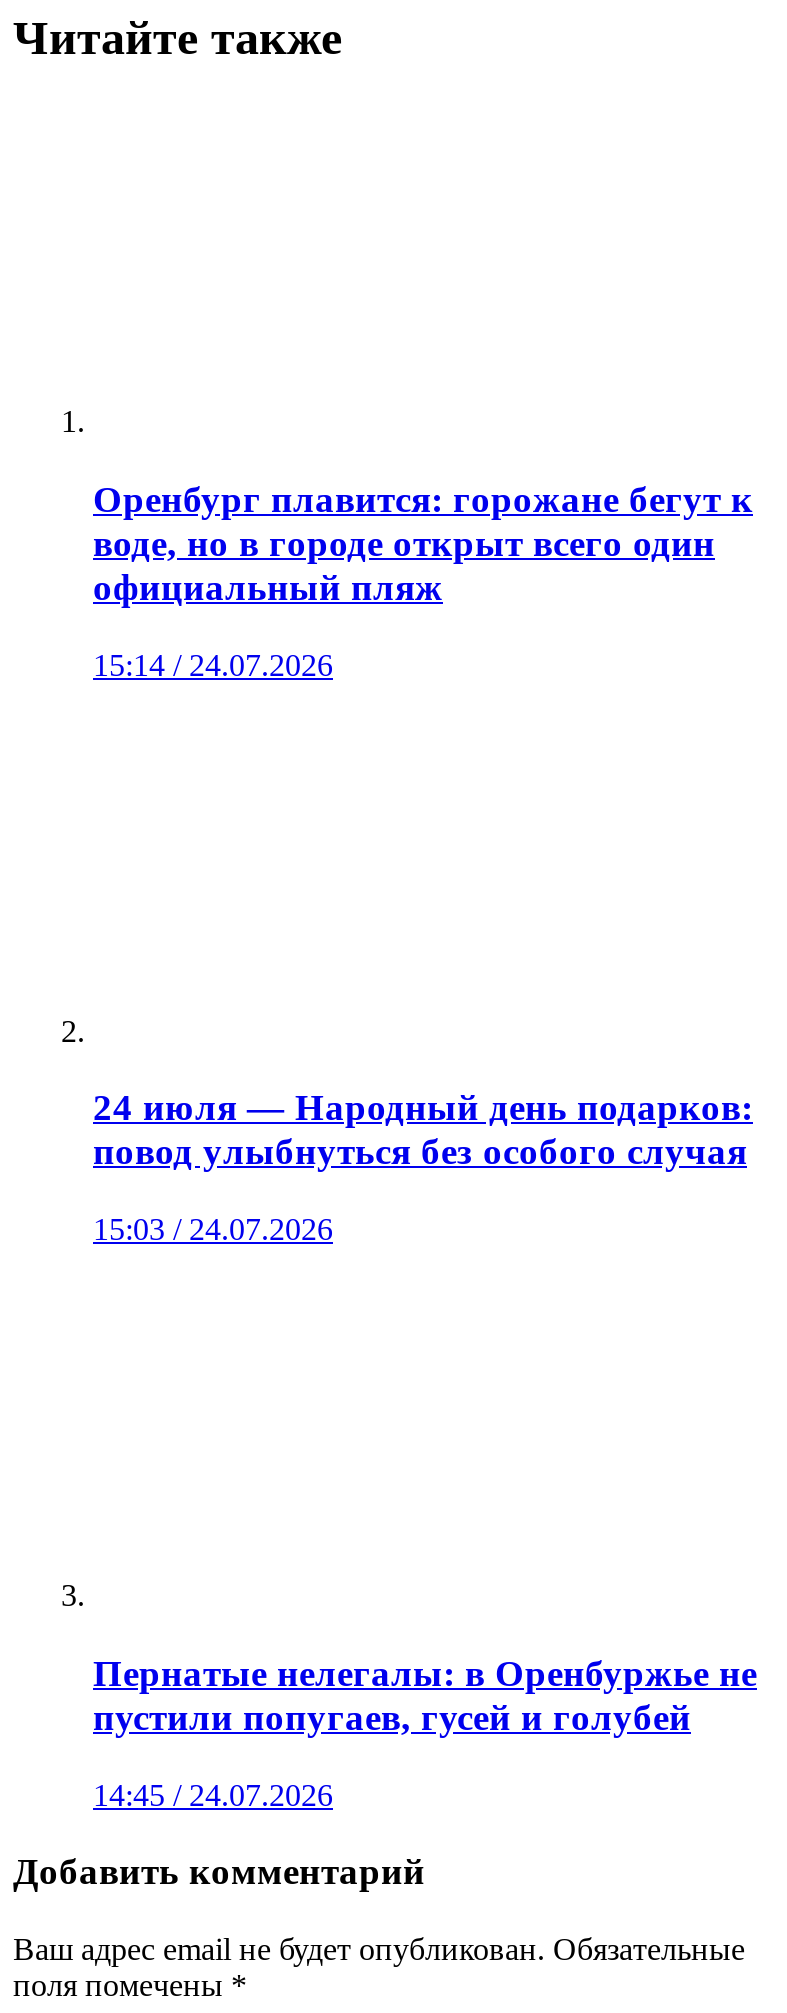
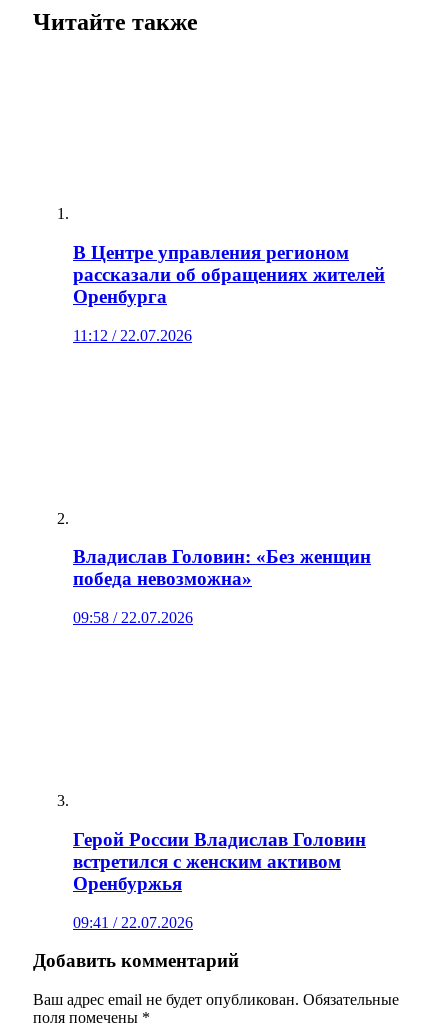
[93,478,753,608] Оренбург плавится: горожане бегут к | воде, но в городе открыт всего один | официальный пляж -> [73,242,385,307] В Центре управления регионом | рассказали об обращениях жителей | Оренбурга
[93,647,333,681] 15:14 / 24.07.2026 -> [73,327,192,344] 11:12 / 22.07.2026
[93,1087,753,1173] 24 июля — Народный день подарков: | повод улыбнуться без особого случая -> [73,546,371,589] Владислав Головин: «Без женщин | победа невозможна»
[93,1212,333,1246] 15:03 / 24.07.2026 -> [73,609,193,626] 09:58 / 22.07.2026
[93,1652,757,1738] Пернатые нелегалы: в Оренбуржье не | пустили попугаев, гусей и голубей -> [73,829,366,894] Герой России Владислав Головин | встретился с женским активом | Оренбуржья
[93,1777,333,1811] 14:45 / 24.07.2026 -> [73,913,193,930] 09:41 / 22.07.2026

